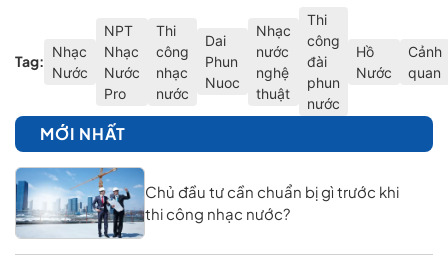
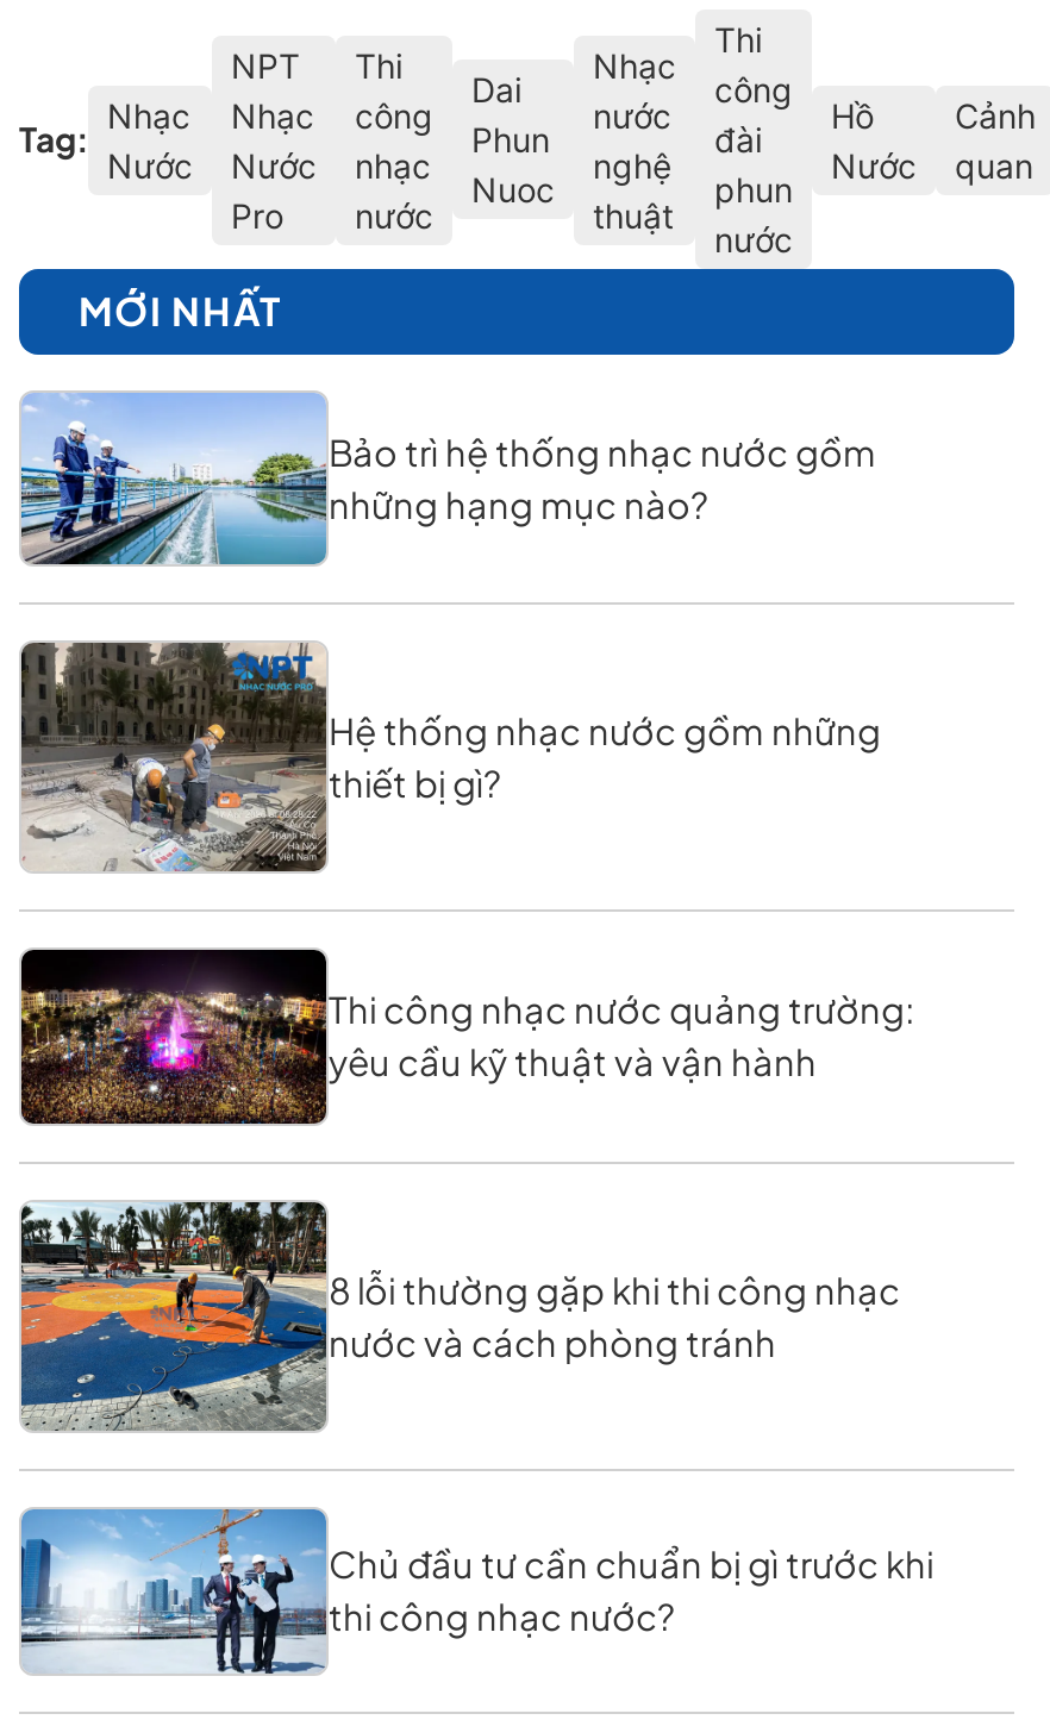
none -> [19,638,881,874] [image] | Hệ thống nhạc nước gồm những | thiết bị gì?
none -> [19,945,914,1126] [image] | Thi công nhạc nước quảng trường: | yêu cầu kỹ thuật và vận hành
none -> [19,1197,900,1433] [image] | 8 lỗi thường gặp khi thi công nhạc | nước và cách phòng tránh
none -> [21,393,876,567] [image] | Bảo trì hệ thống nhạc nước gồm | những hạng mục nào?

